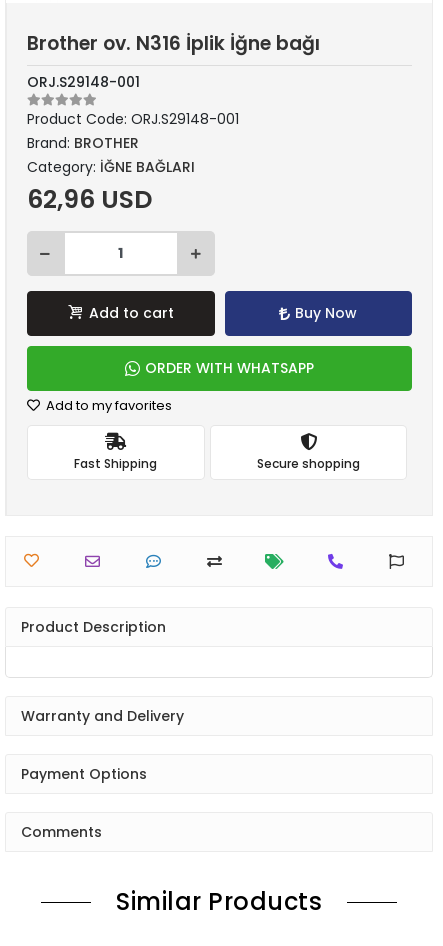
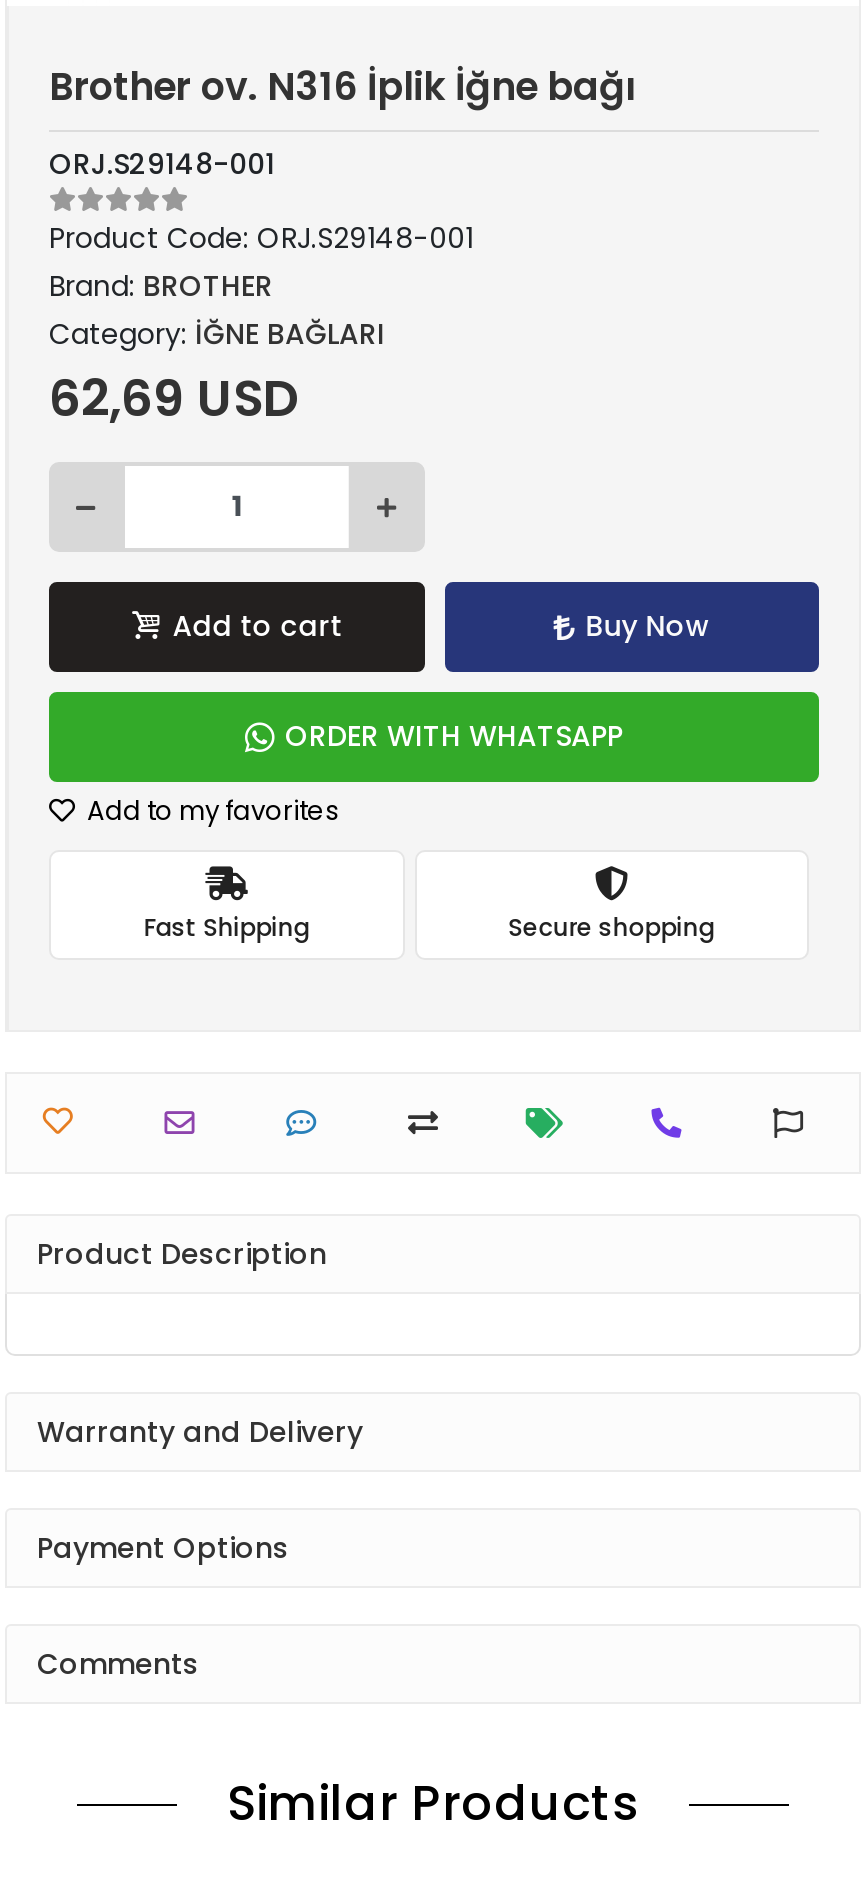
[27,182,152,217] 62,96 USD -> [49,364,299,434] 62,69 USD

